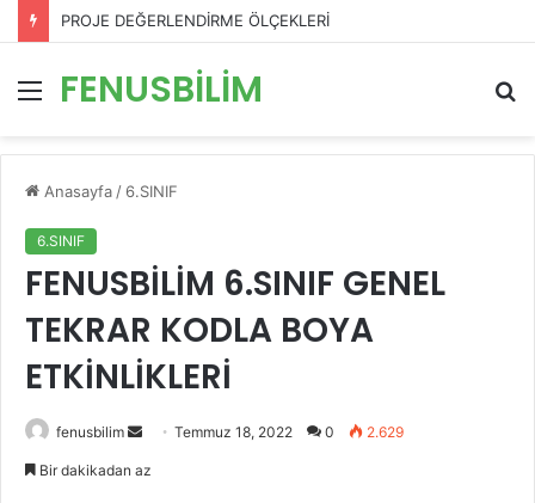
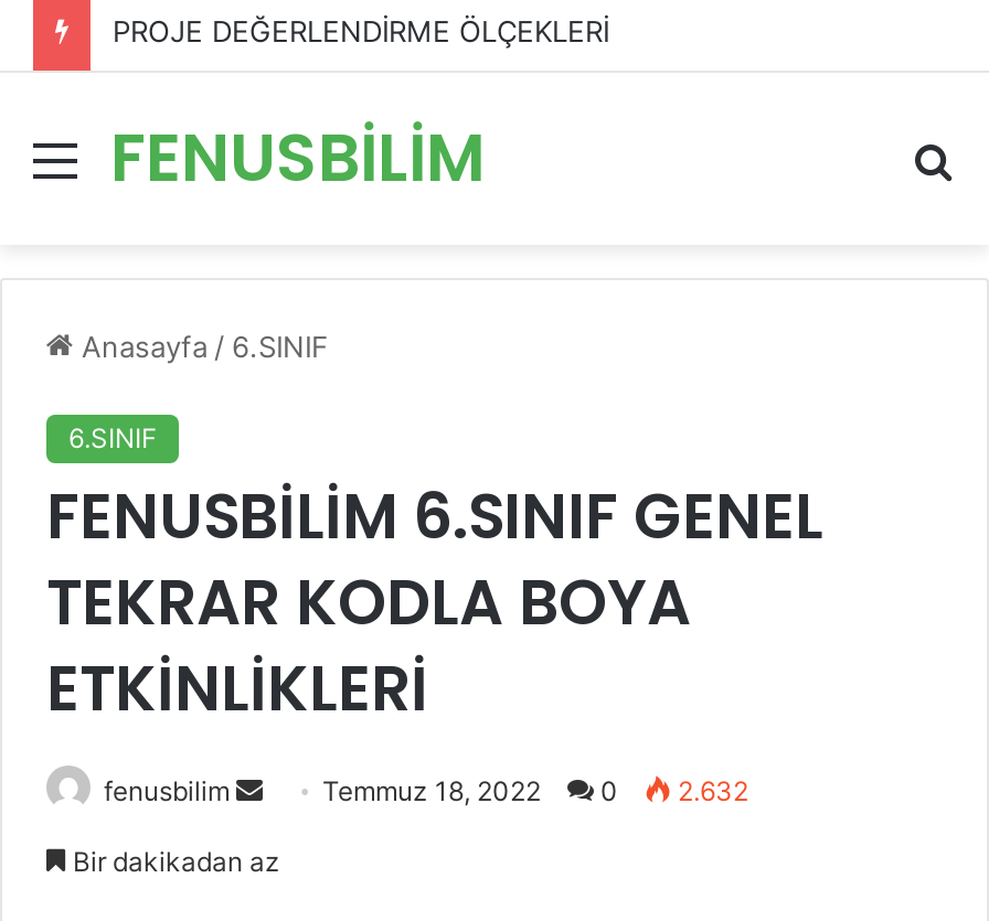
[61,11,330,30] PROJE DEĞERLENDİRME ÖLÇEKLERİ -> [113,13,715,49] PERFORMANS DEĞERLENDİRME ÖLÇEKLERİ
[363,423,404,441] 2.629 -> [671,774,748,807] 2.632

